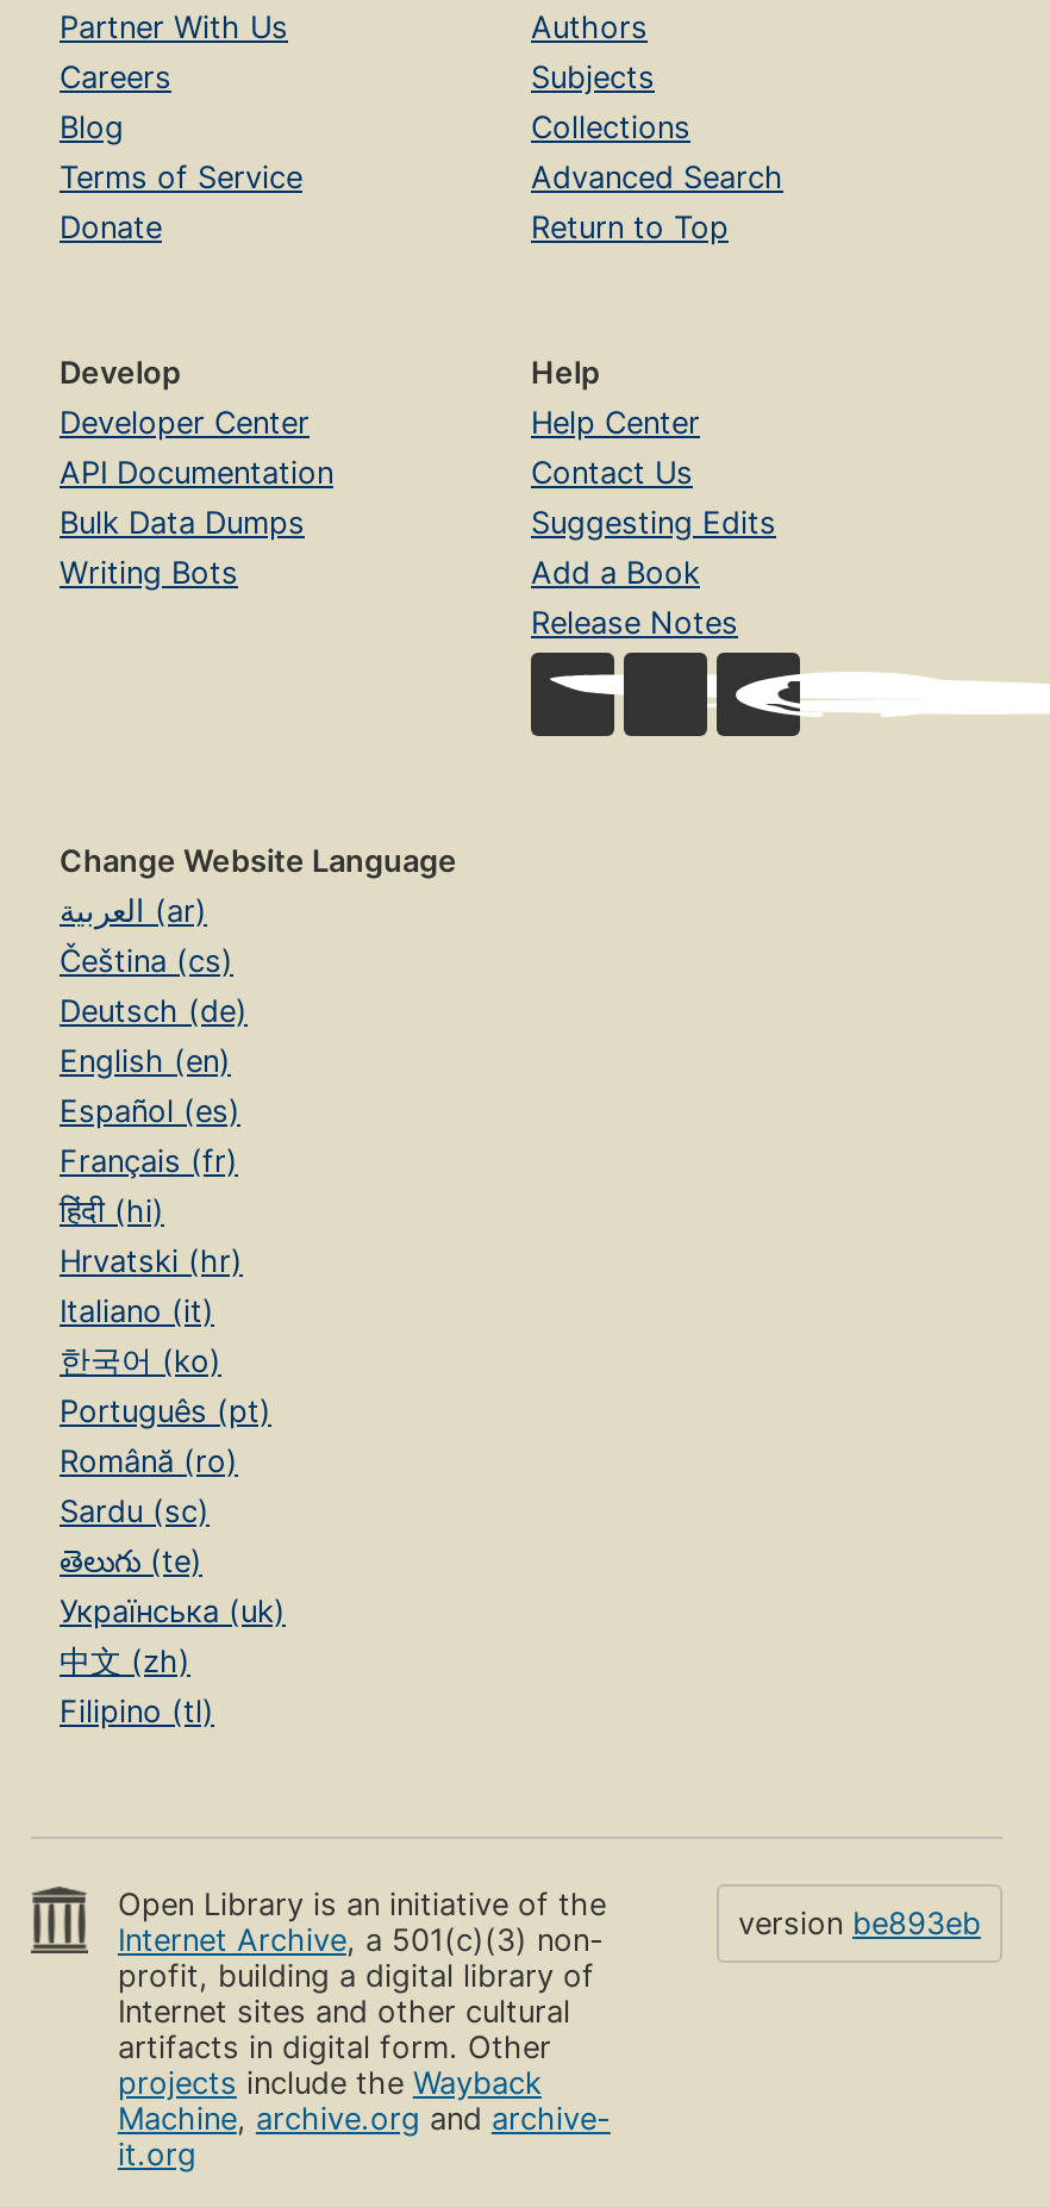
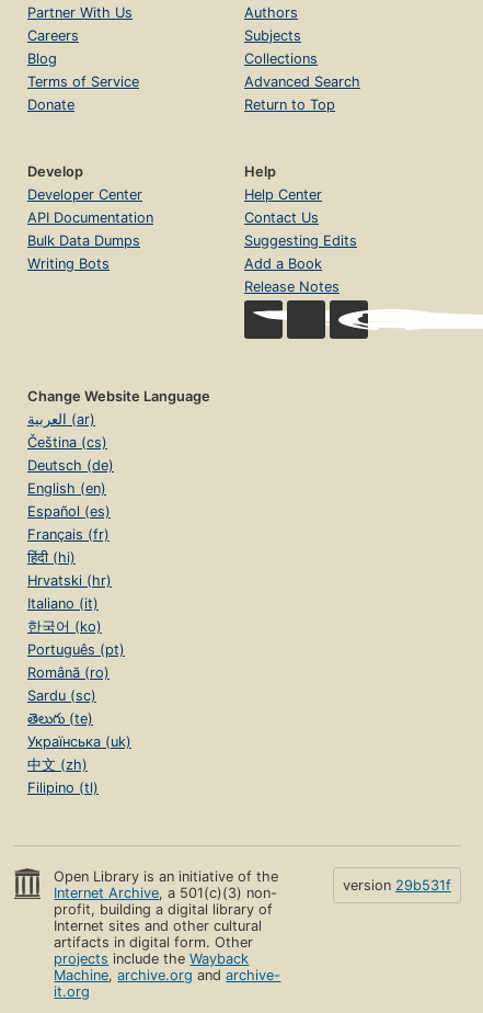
[738,1906,981,1942] version be893eb -> [343,877,451,894] version 29b531f

